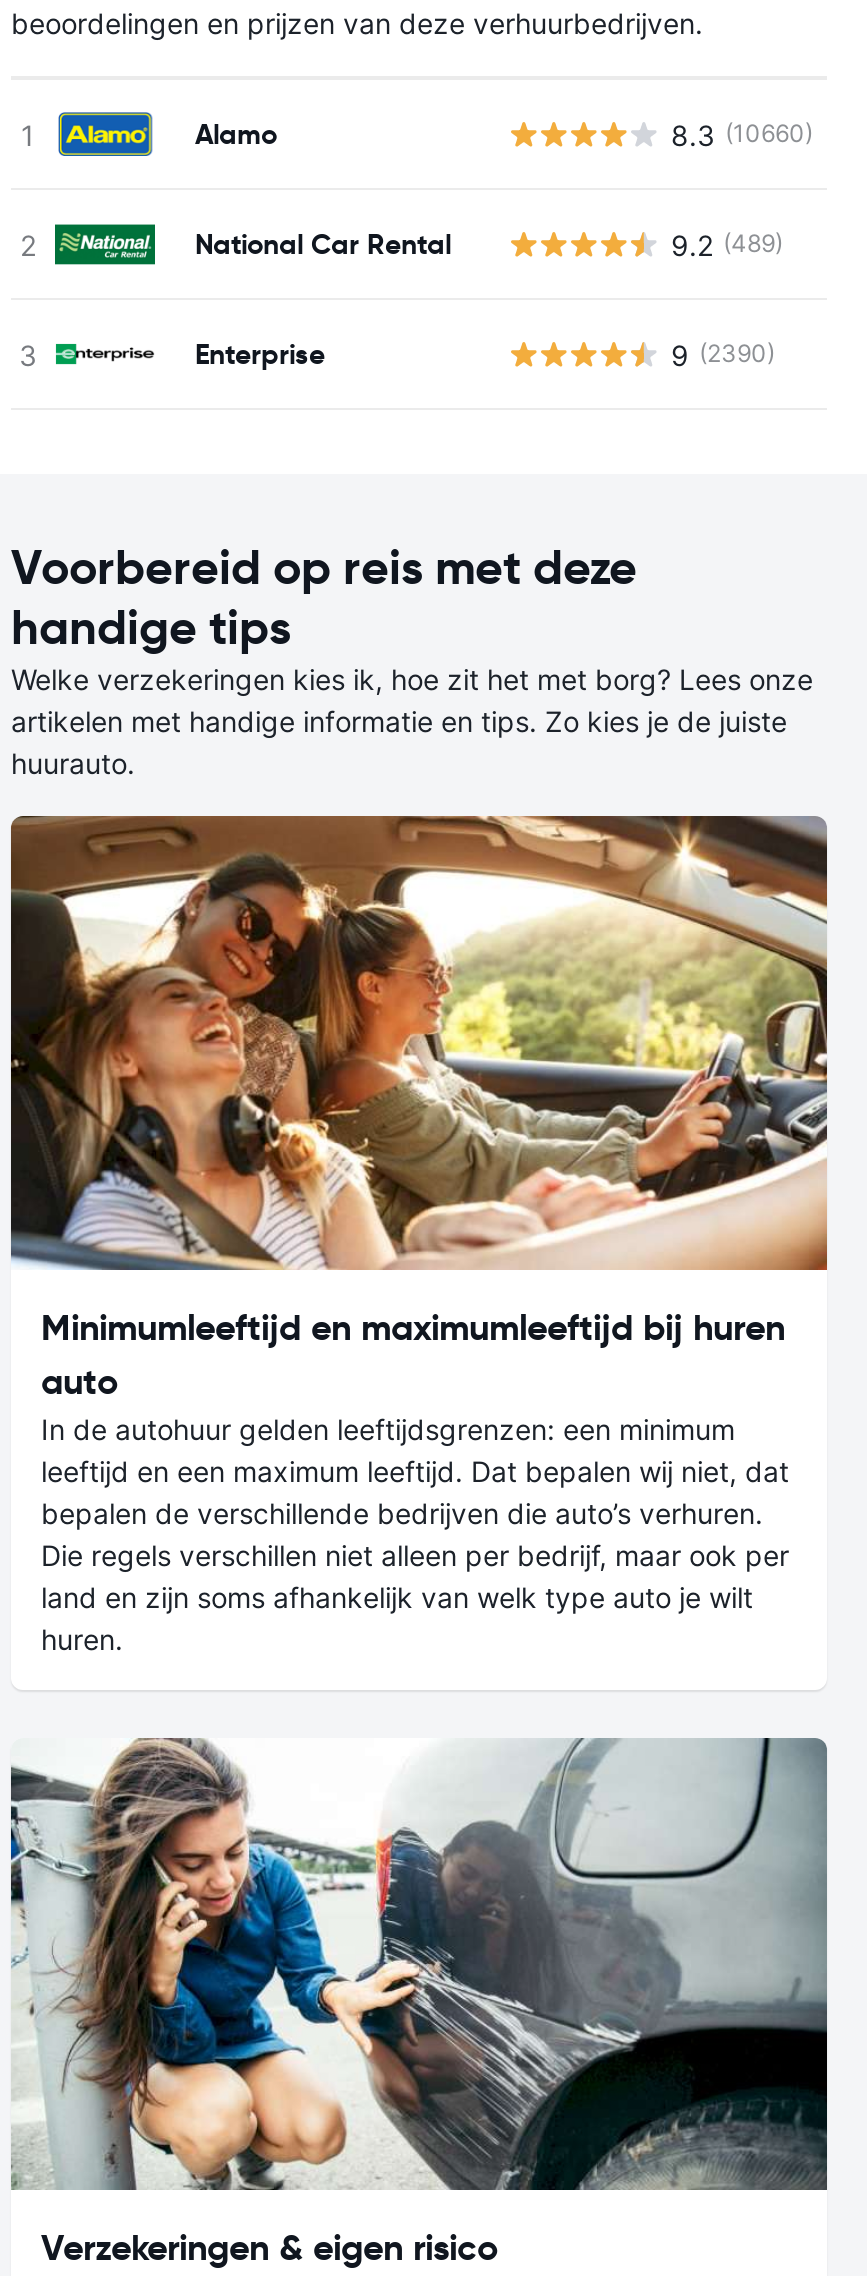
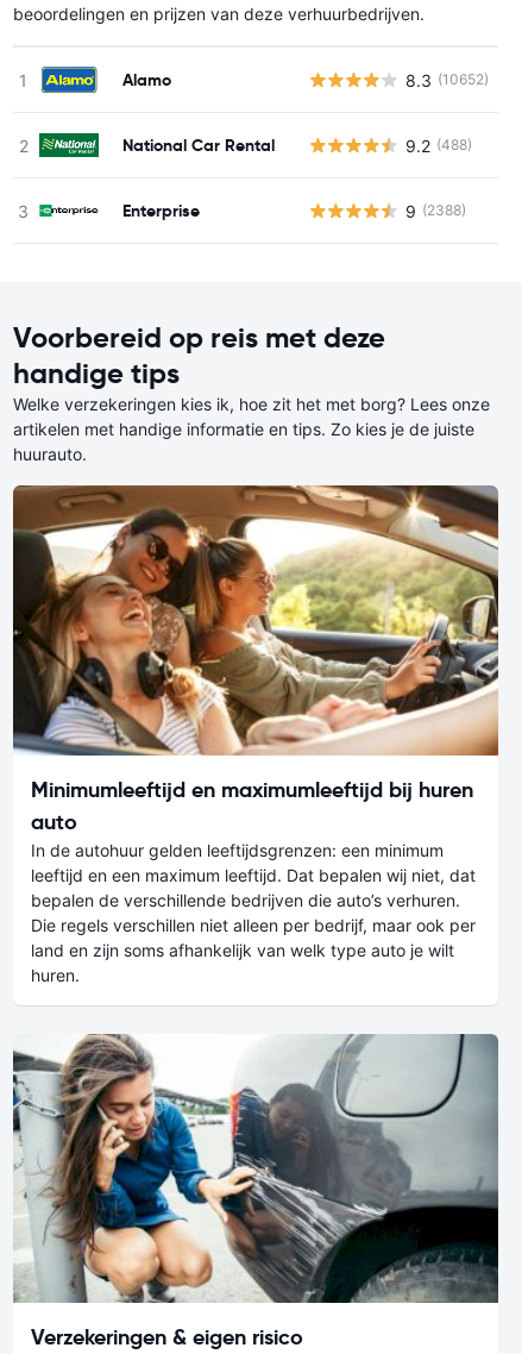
[671,117,813,151] 8.3 (10660) -> [405,70,489,90] 8.3 (10652)
[671,227,783,261] 9.2 (489) -> [405,135,472,155] 9.2 (488)
[671,337,775,371] 9 (2390) -> [405,200,466,221] 9 (2388)

